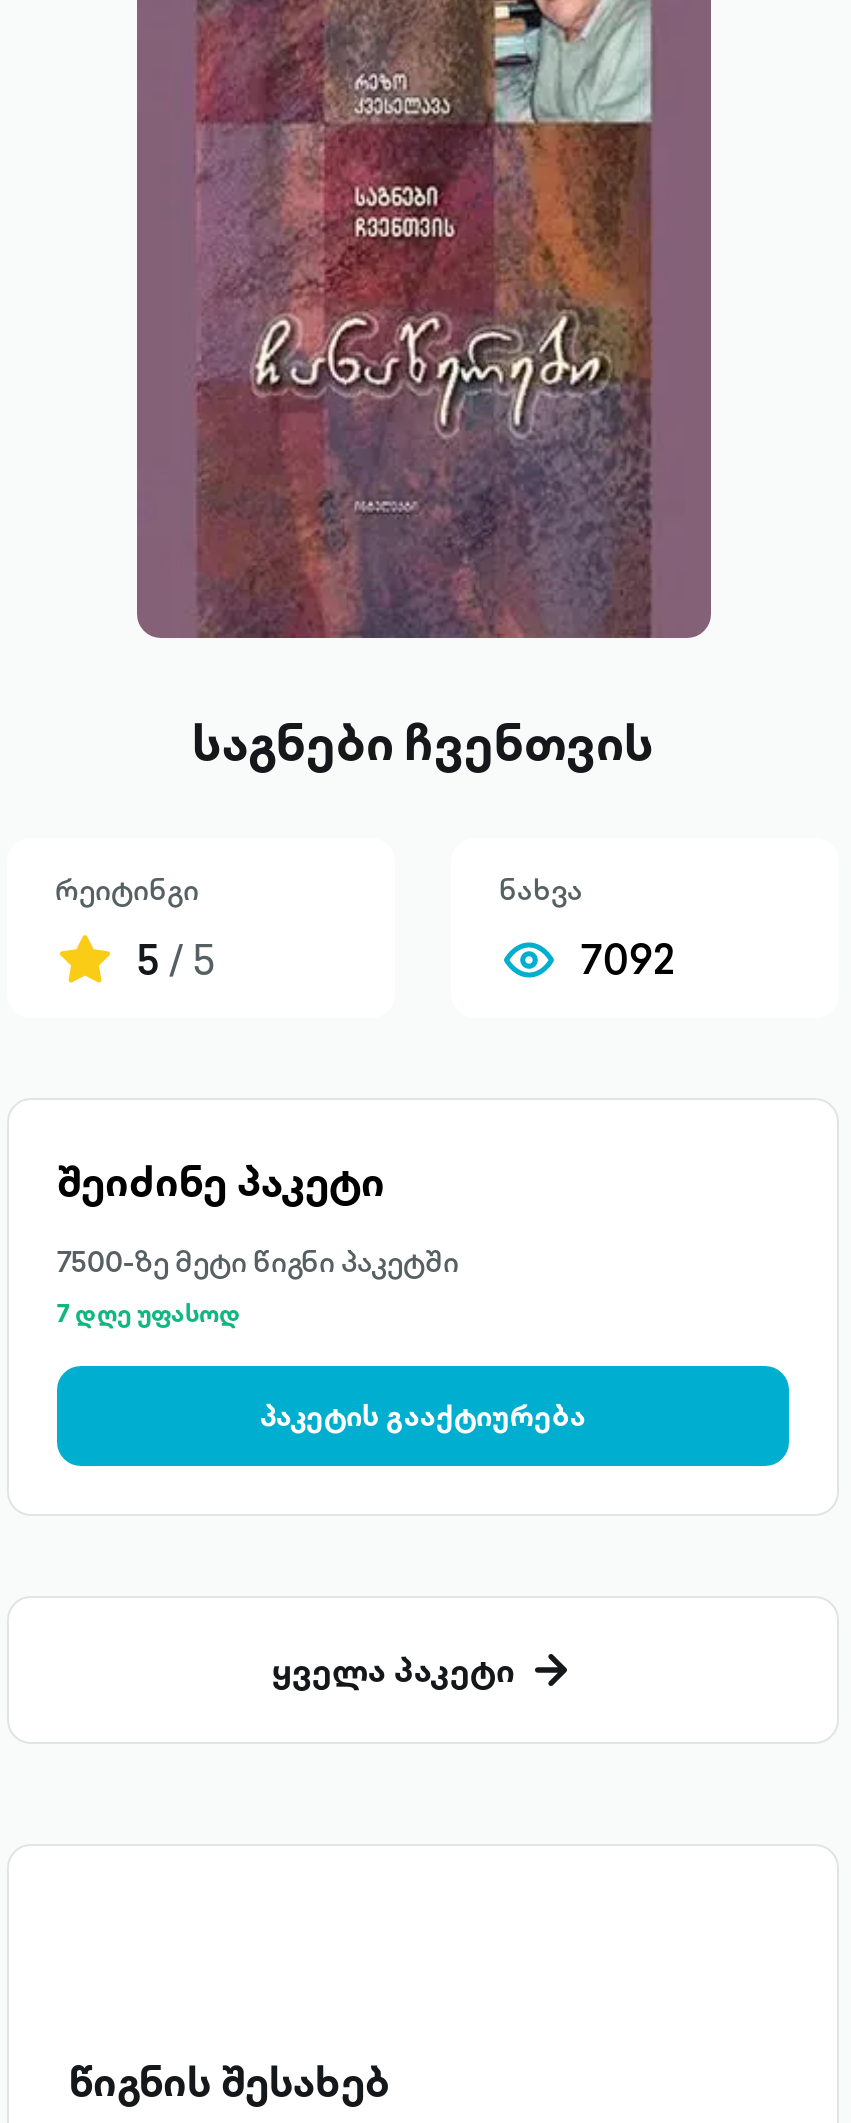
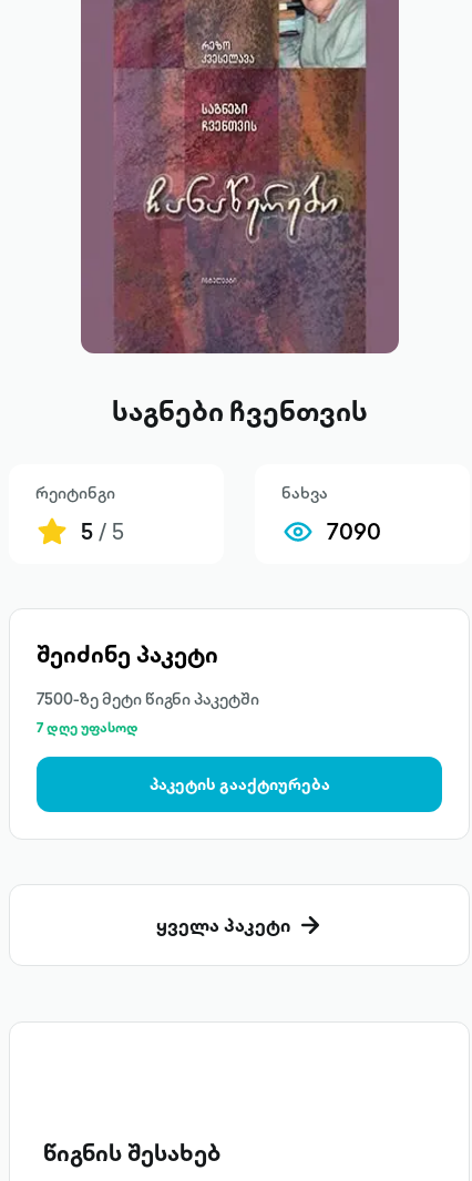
[581,930,675,988] 7092 -> [327,515,381,547] 7090

